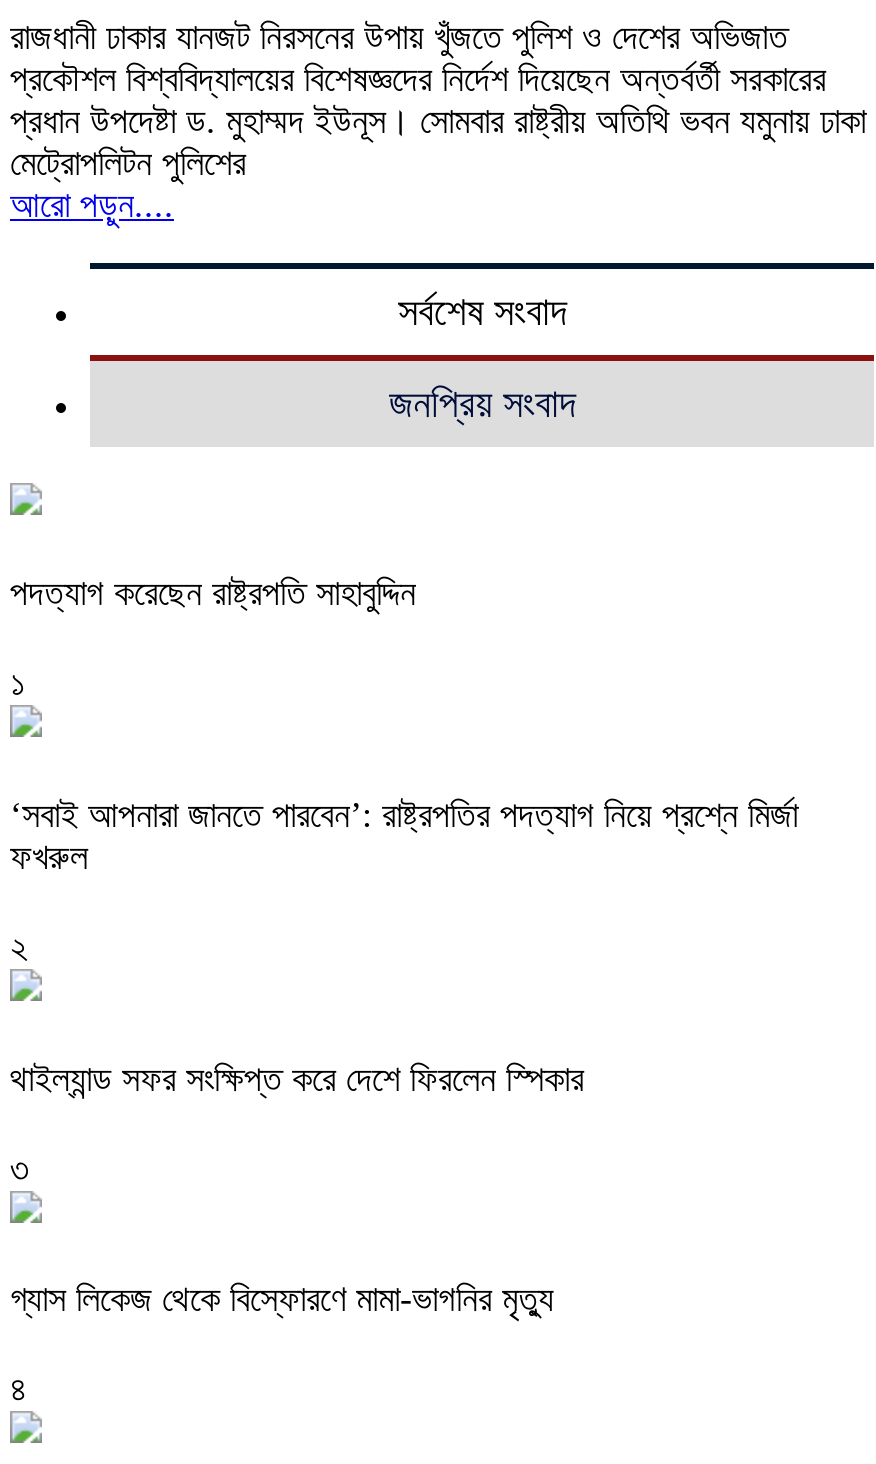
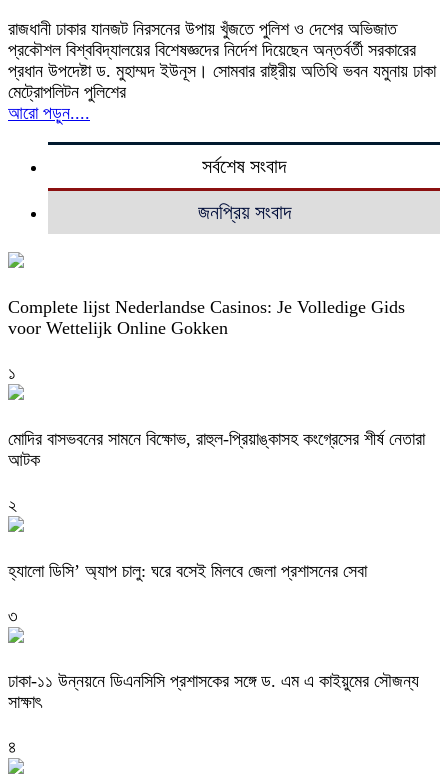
[10,573,416,613] পদত্যাগ করেছেন রাষ্ট্রপতি সাহাবুদ্দিন -> [8,297,405,338] Complete lijst Nederlandse Casinos: Je Volledige Gids | voor Wettelijk Online Gokken
[10,794,798,876] ‘সবাই আপনারা জানতে পারবেন’: রাষ্ট্রপতির পদত্যাগ নিয়ে প্রশ্নে মির্জা | ফখরুল -> [8,429,425,470] মোদির বাসভবনের সামনে বিক্ষোভ, রাহুল-প্রিয়াঙ্কাসহ কংগ্রেসের শীর্ষ নেতারা | আটক
[10,1058,584,1098] থাইল্যান্ড সফর সংক্ষিপ্ত করে দেশে ফিরলেন স্পিকার -> [8,561,367,581] হ্যালো ডিসি’ অ্যাপ চালু: ঘরে বসেই মিলবে জেলা প্রশাসনের সেবা
[10,1280,554,1320] গ্যাস লিকেজ থেকে বিস্ফোরণে মামা-ভাগনির মৃত্যু -> [8,671,419,712] ঢাকা-১১ উন্নয়নে ডিএনসিসি প্রশাসকের সঙ্গে ড. এম এ কাইয়ুমের সৌজন্য | সাক্ষাৎ

